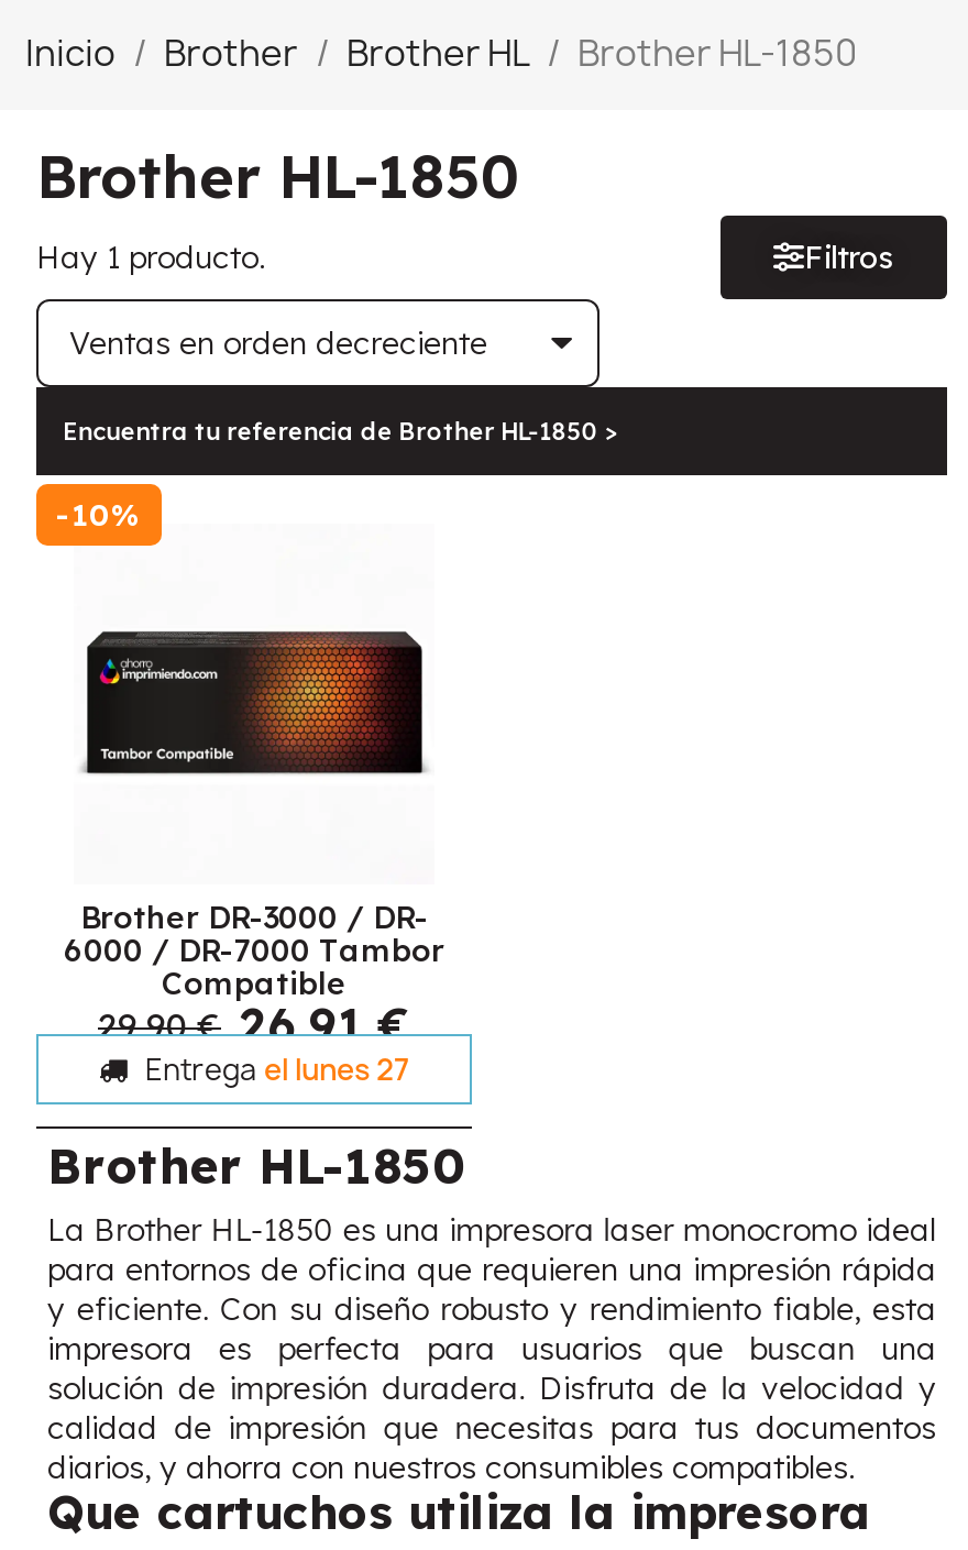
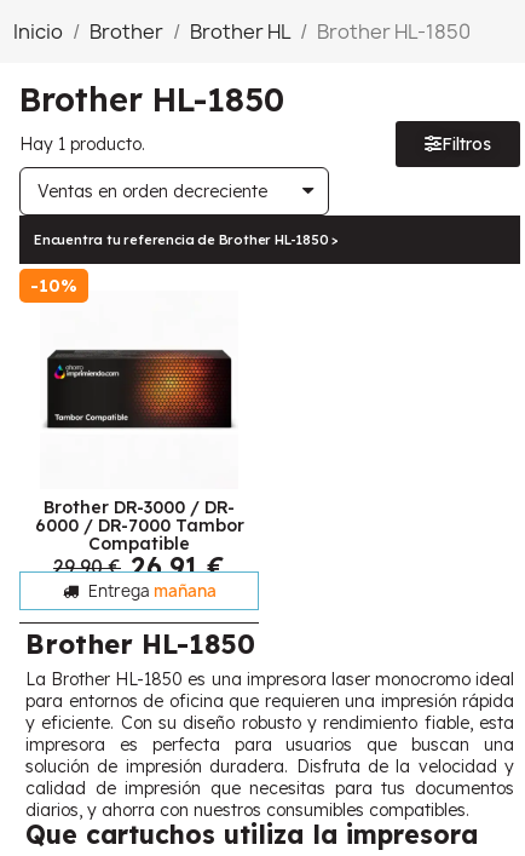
[139,1049,409,1089] Entrega el lunes 27 -> [84,580,216,602] Entrega mañana

